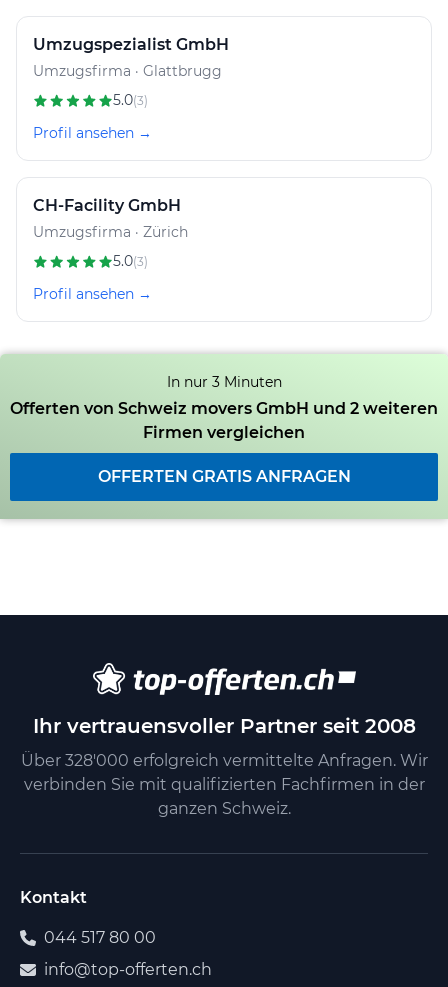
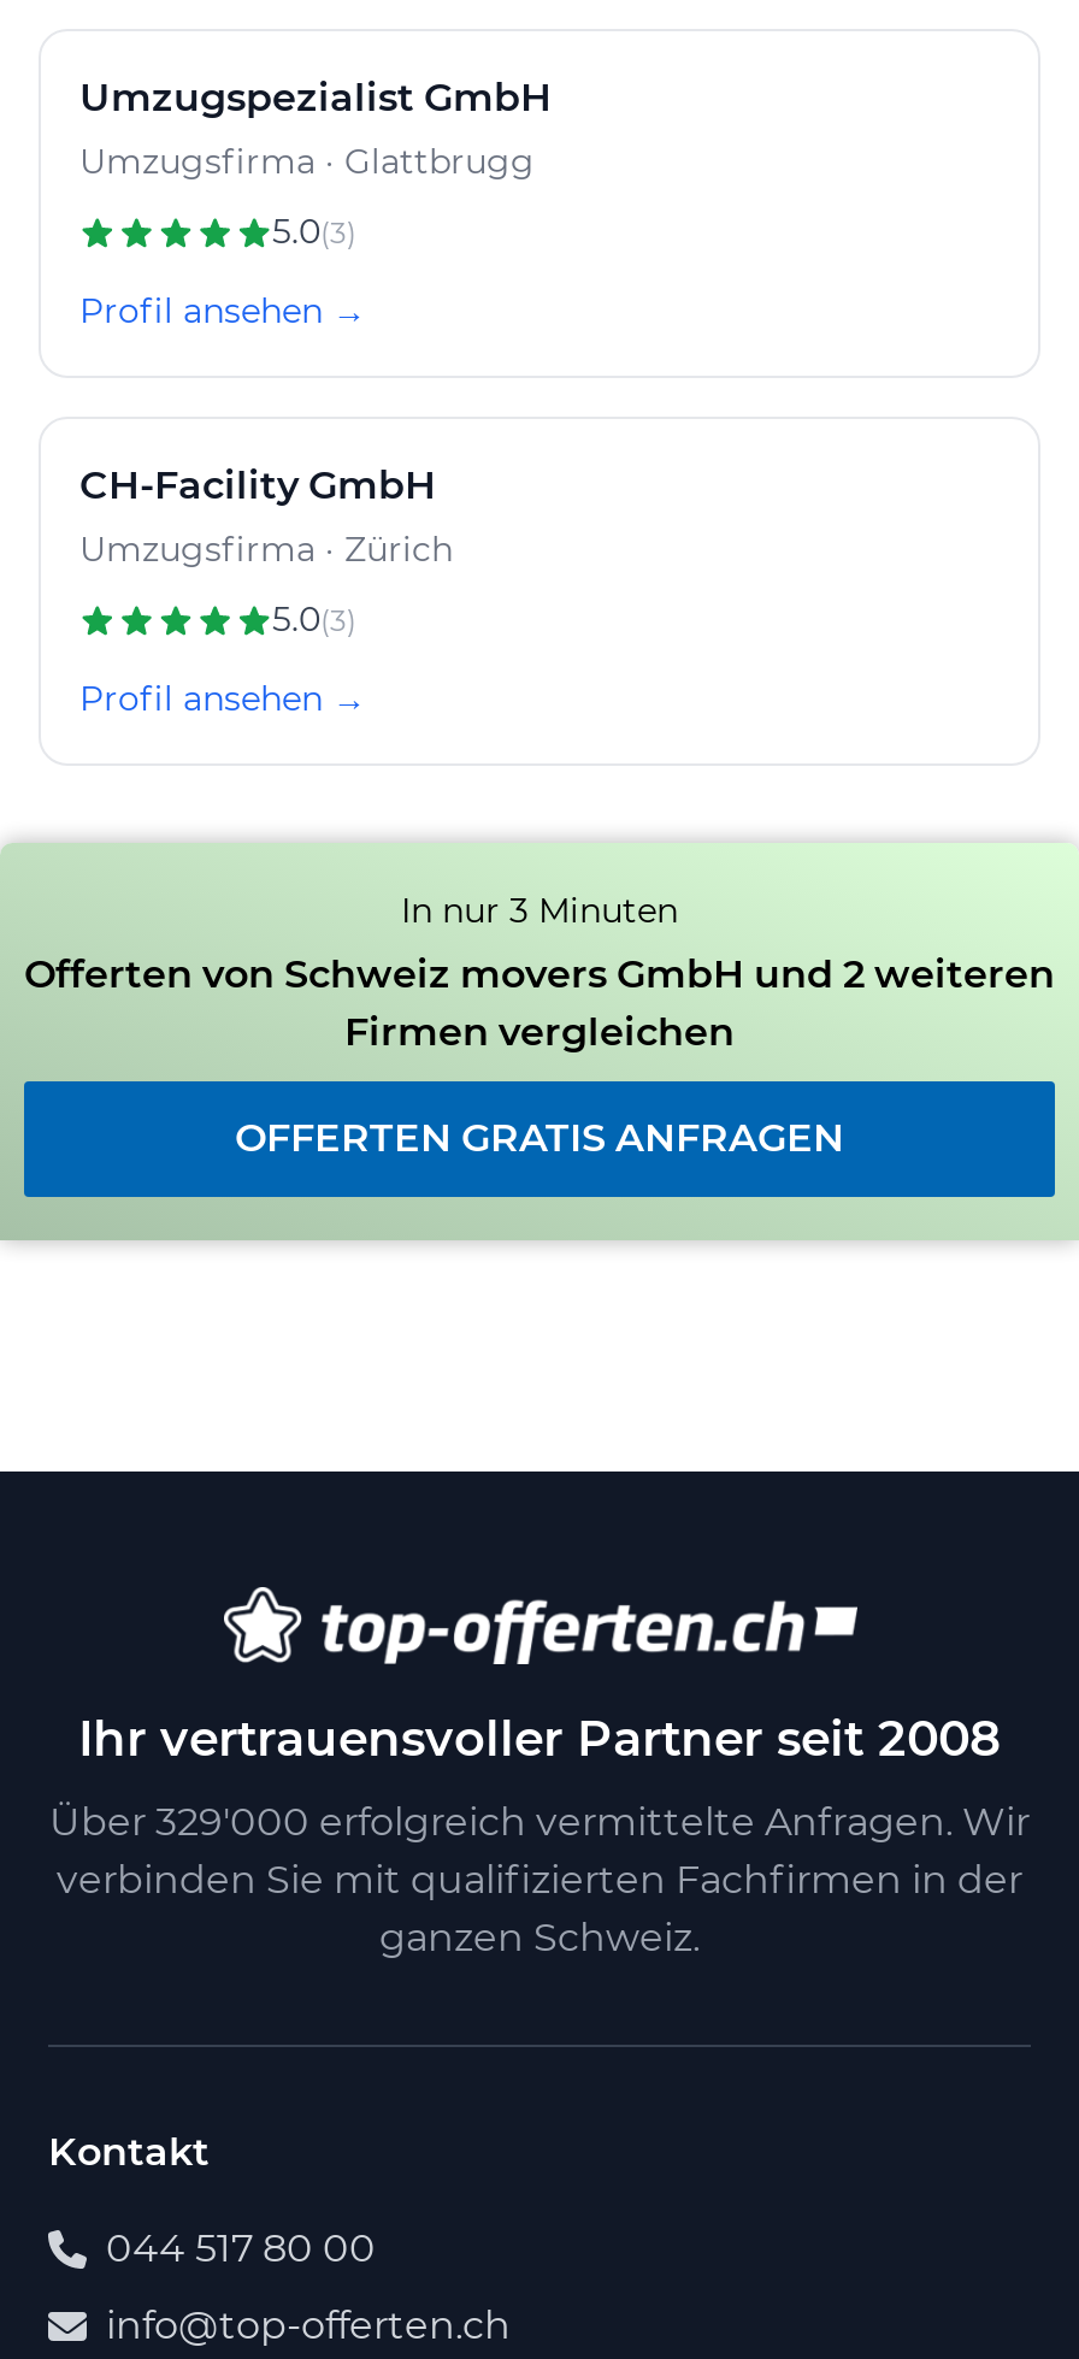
[20,751,427,770] Über 328'000 erfolgreich vermittelte Anfragen. Wir -> [49,1799,1030,1845] Über 329'000 erfolgreich vermittelte Anfragen. Wir

